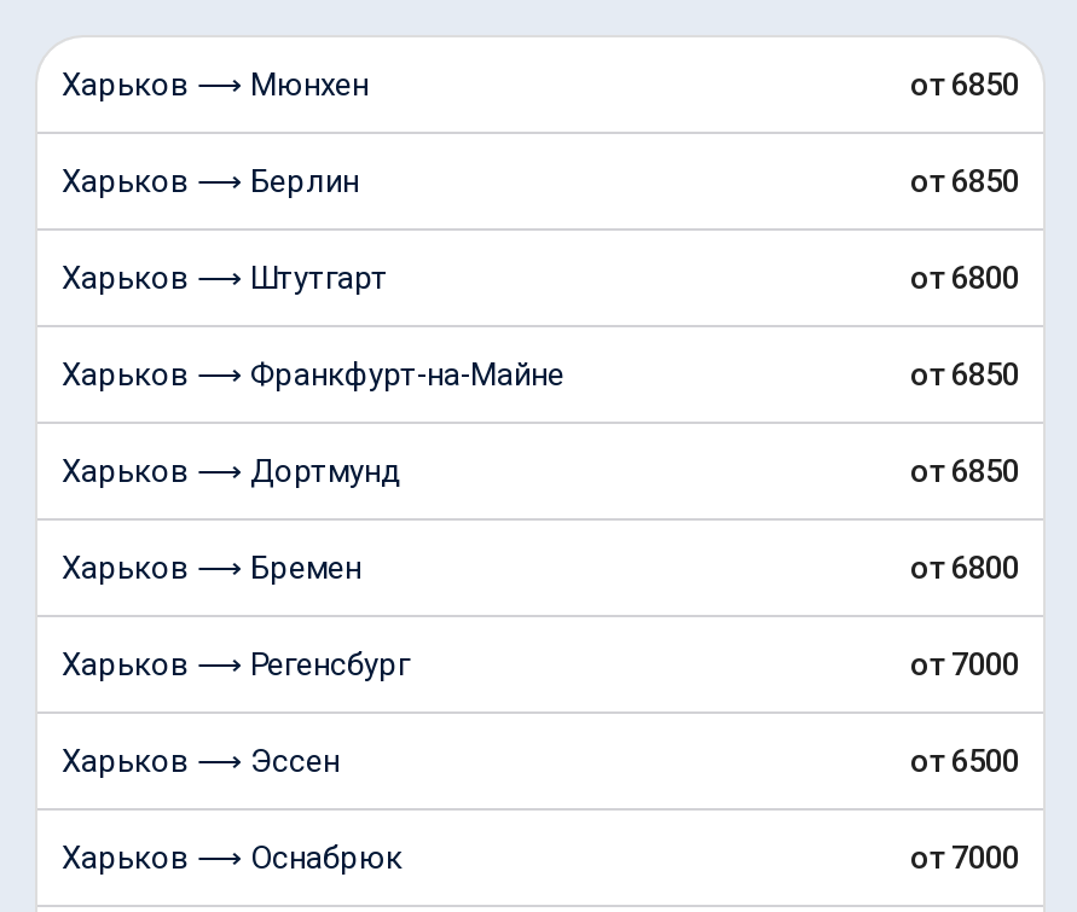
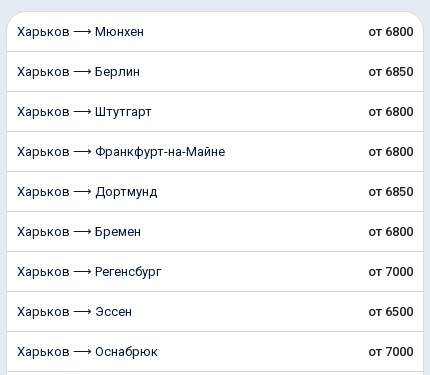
[910,66,1019,103] от 6850 -> [368,24,413,39] от 6800
[910,356,1019,393] от 6850 -> [368,144,413,159] от 6800

